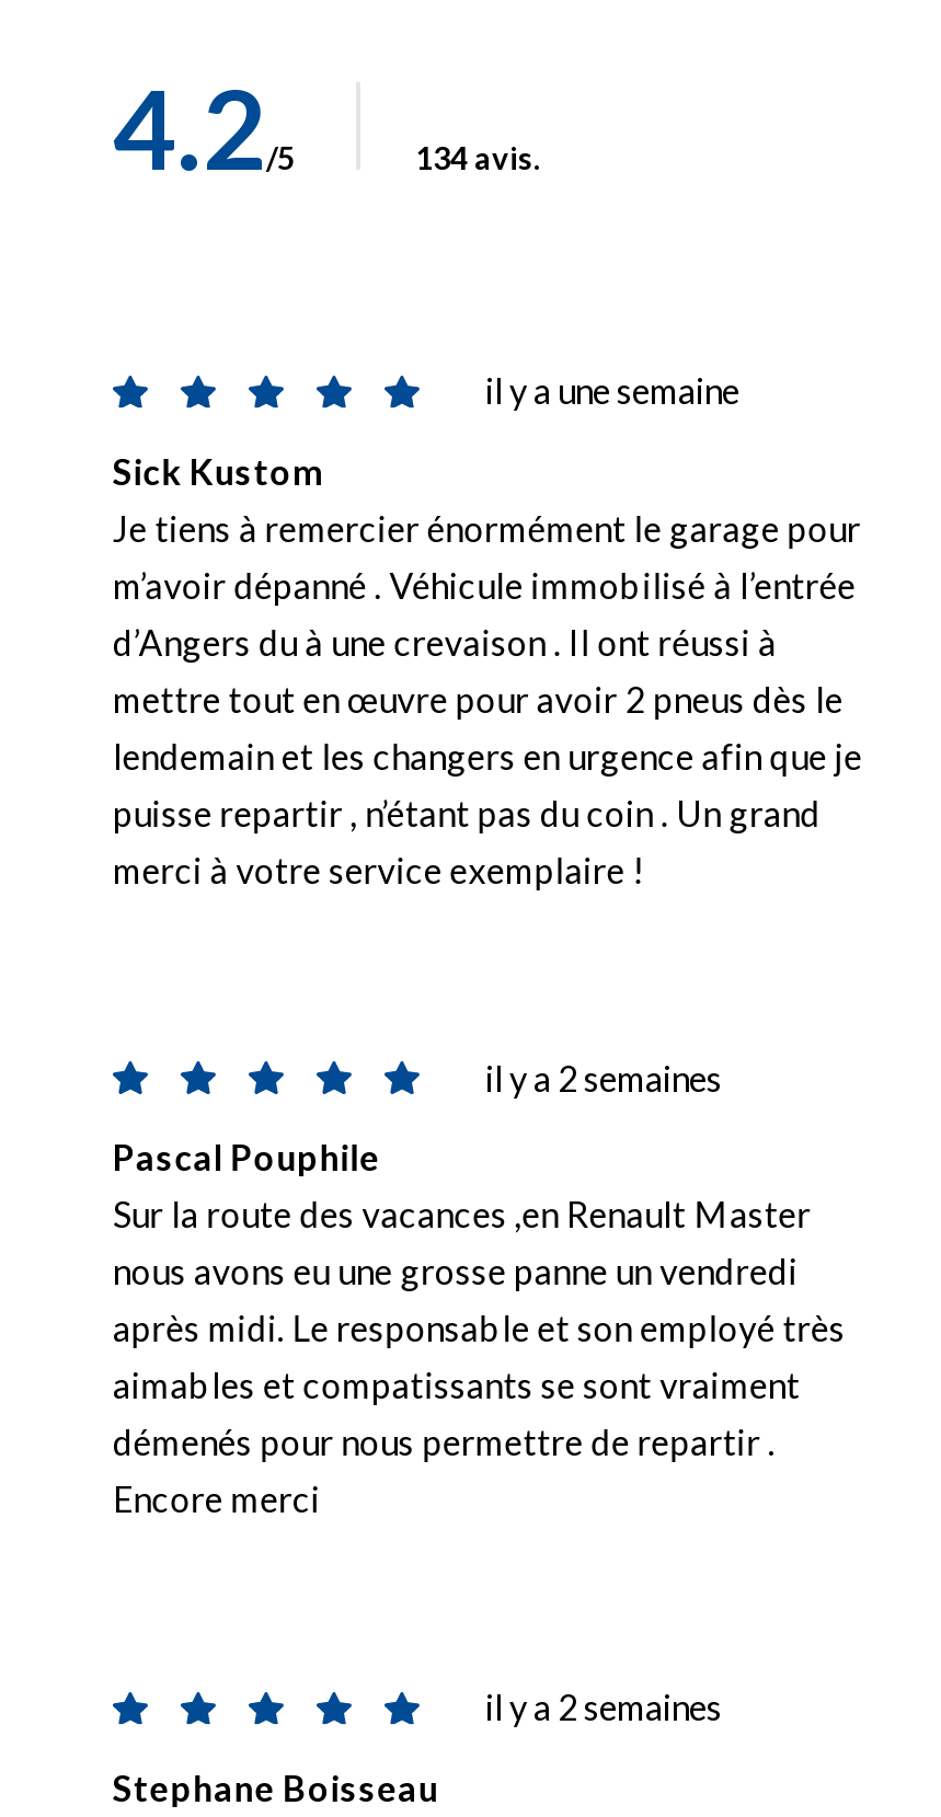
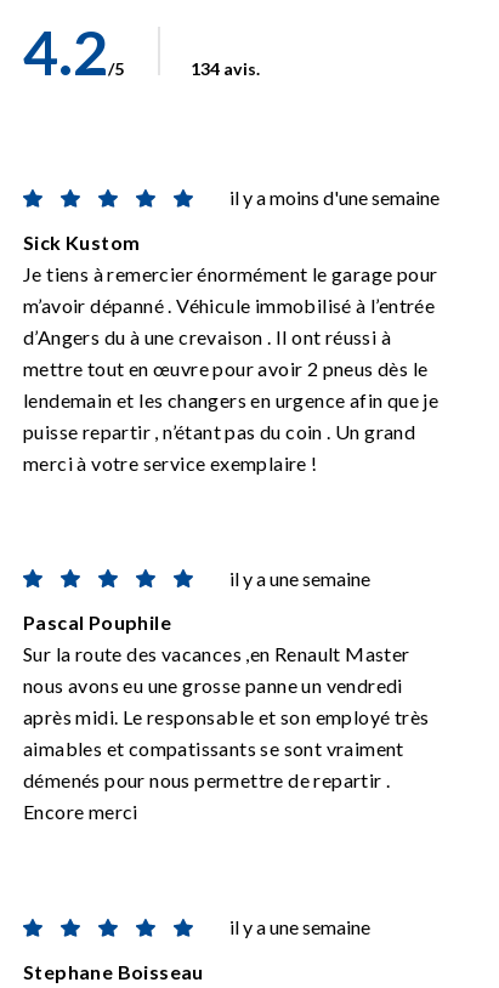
[485,369,739,411] il y a une semaine -> [229,186,440,209] il y a moins d'une semaine
[485,1056,722,1097] il y a 2 semaines -> [229,566,370,589] il y a une semaine
[485,1686,722,1727] il y a 2 semaines -> [229,915,370,938] il y a une semaine

